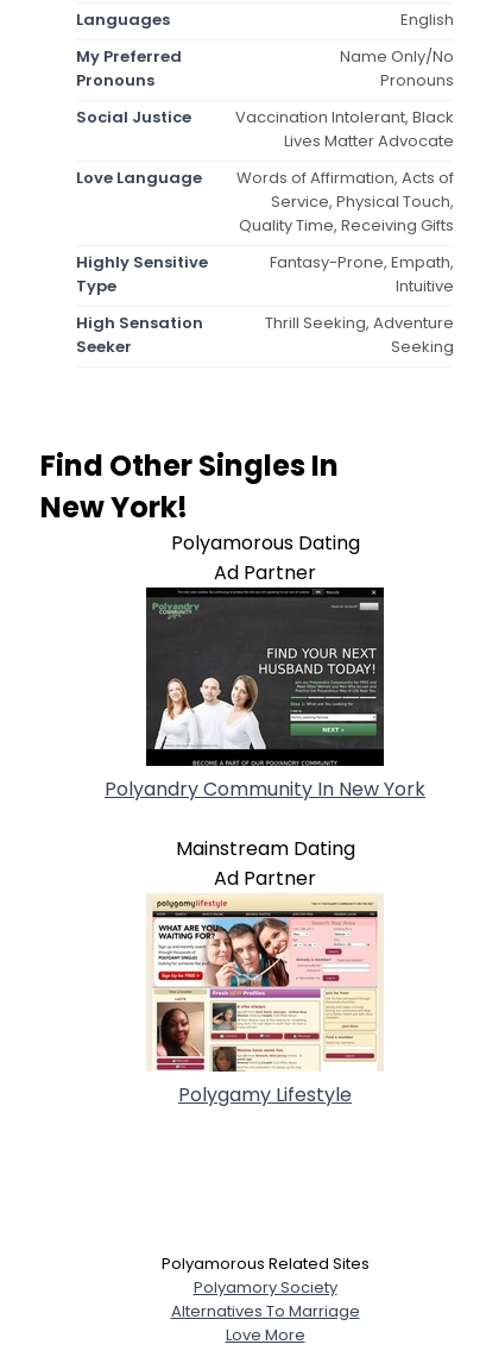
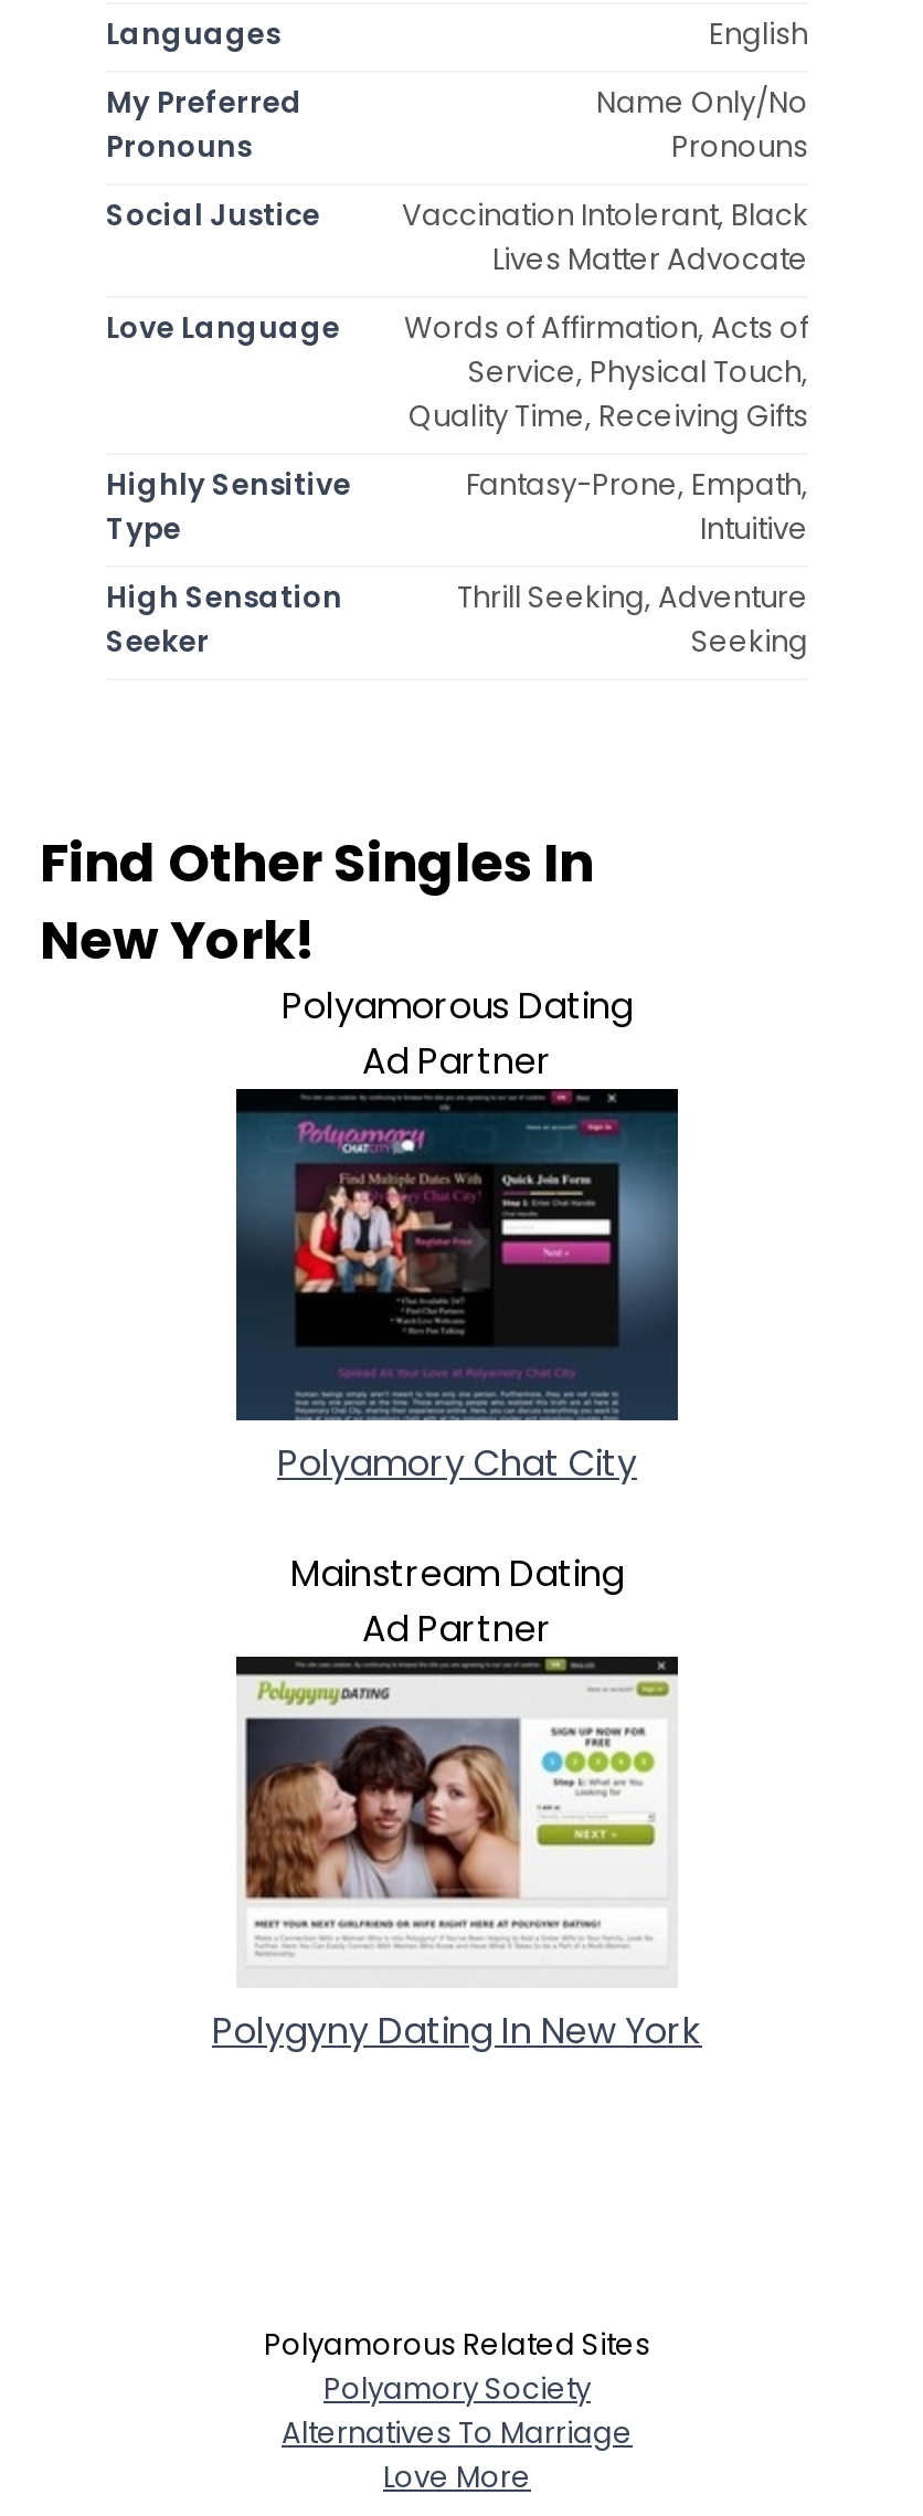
[105,588,425,802] [image] | Polyandry Community In New York -> [236,1089,678,1488] [image] | Polyamory Chat City
[146,893,384,1108] [image] | Polygamy Lifestyle -> [212,1655,702,2056] [image] | Polygyny Dating In New York

